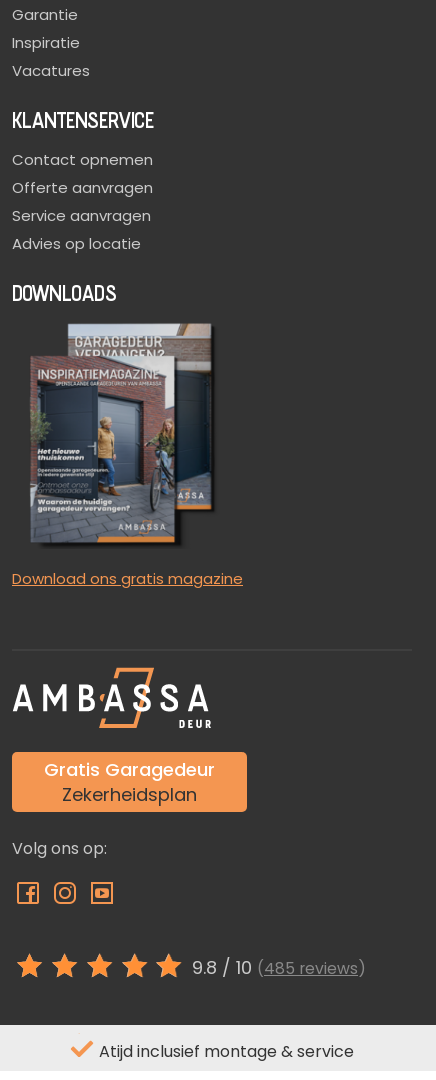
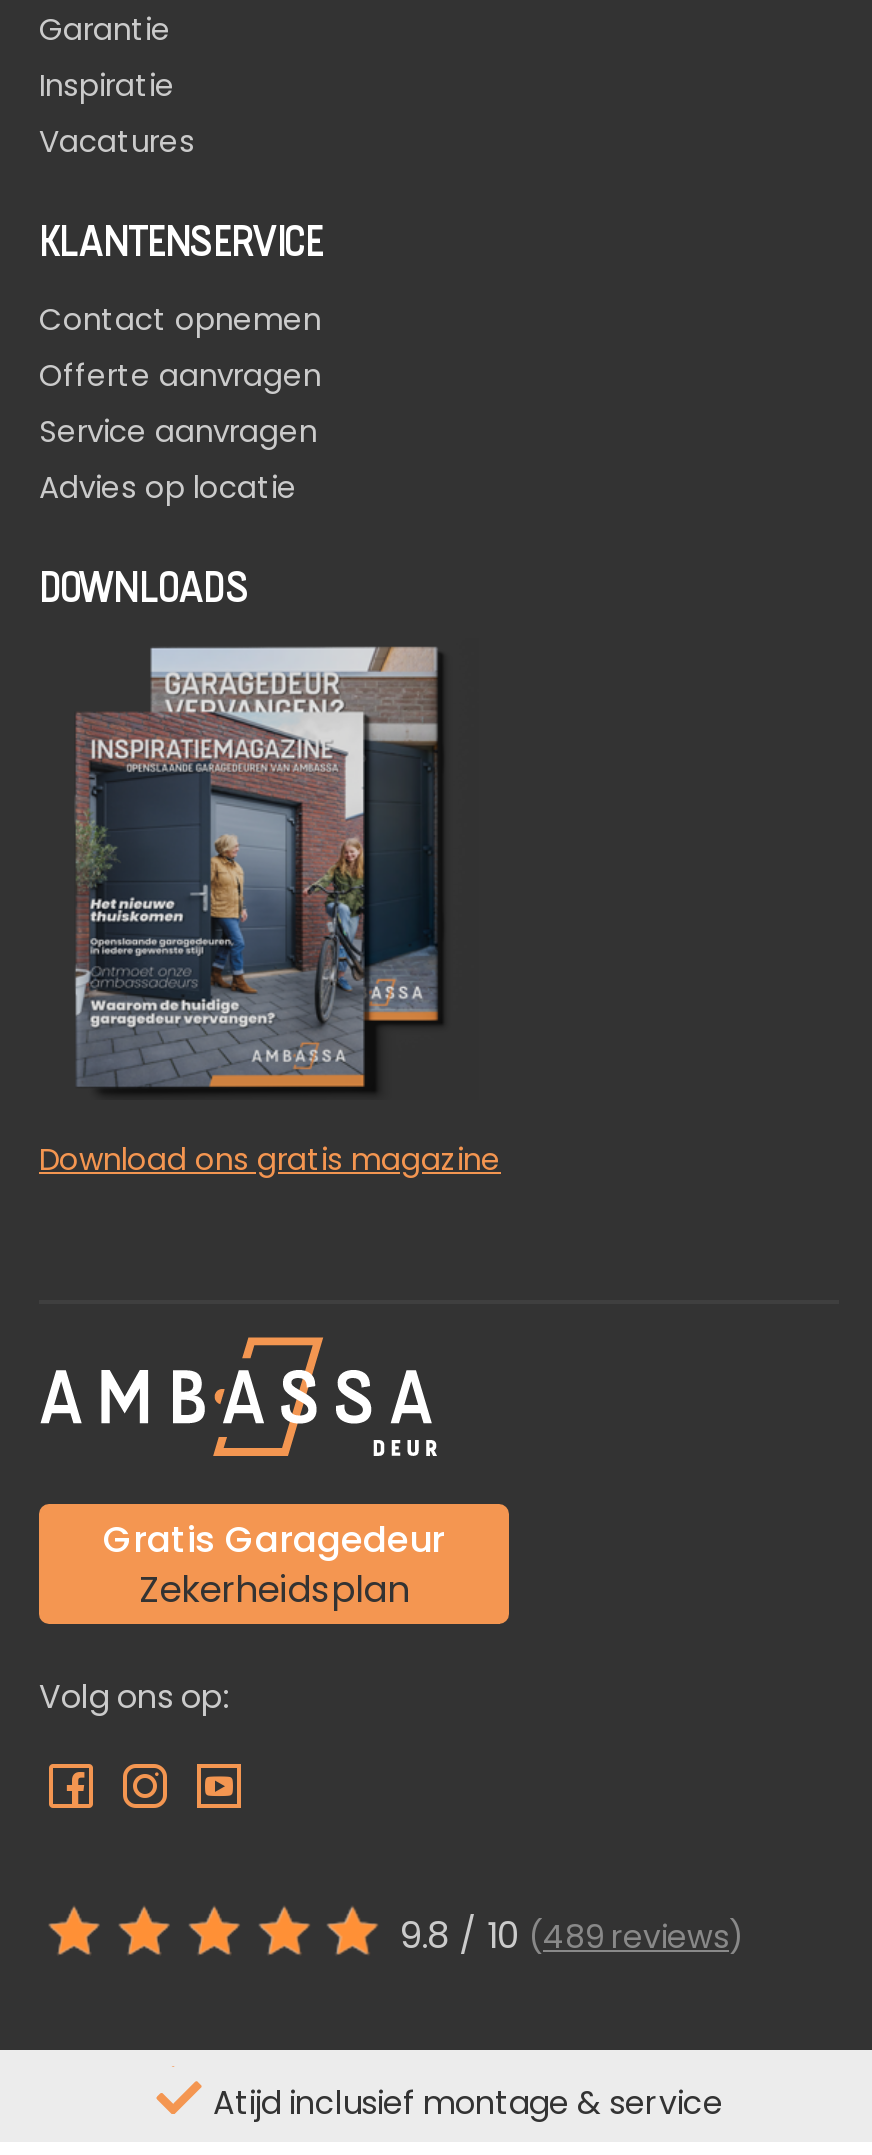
[187,955,366,980] 9.8 / 10 (485 reviews) -> [389,1911,745,1961] 9.8 / 10 (489 reviews)

